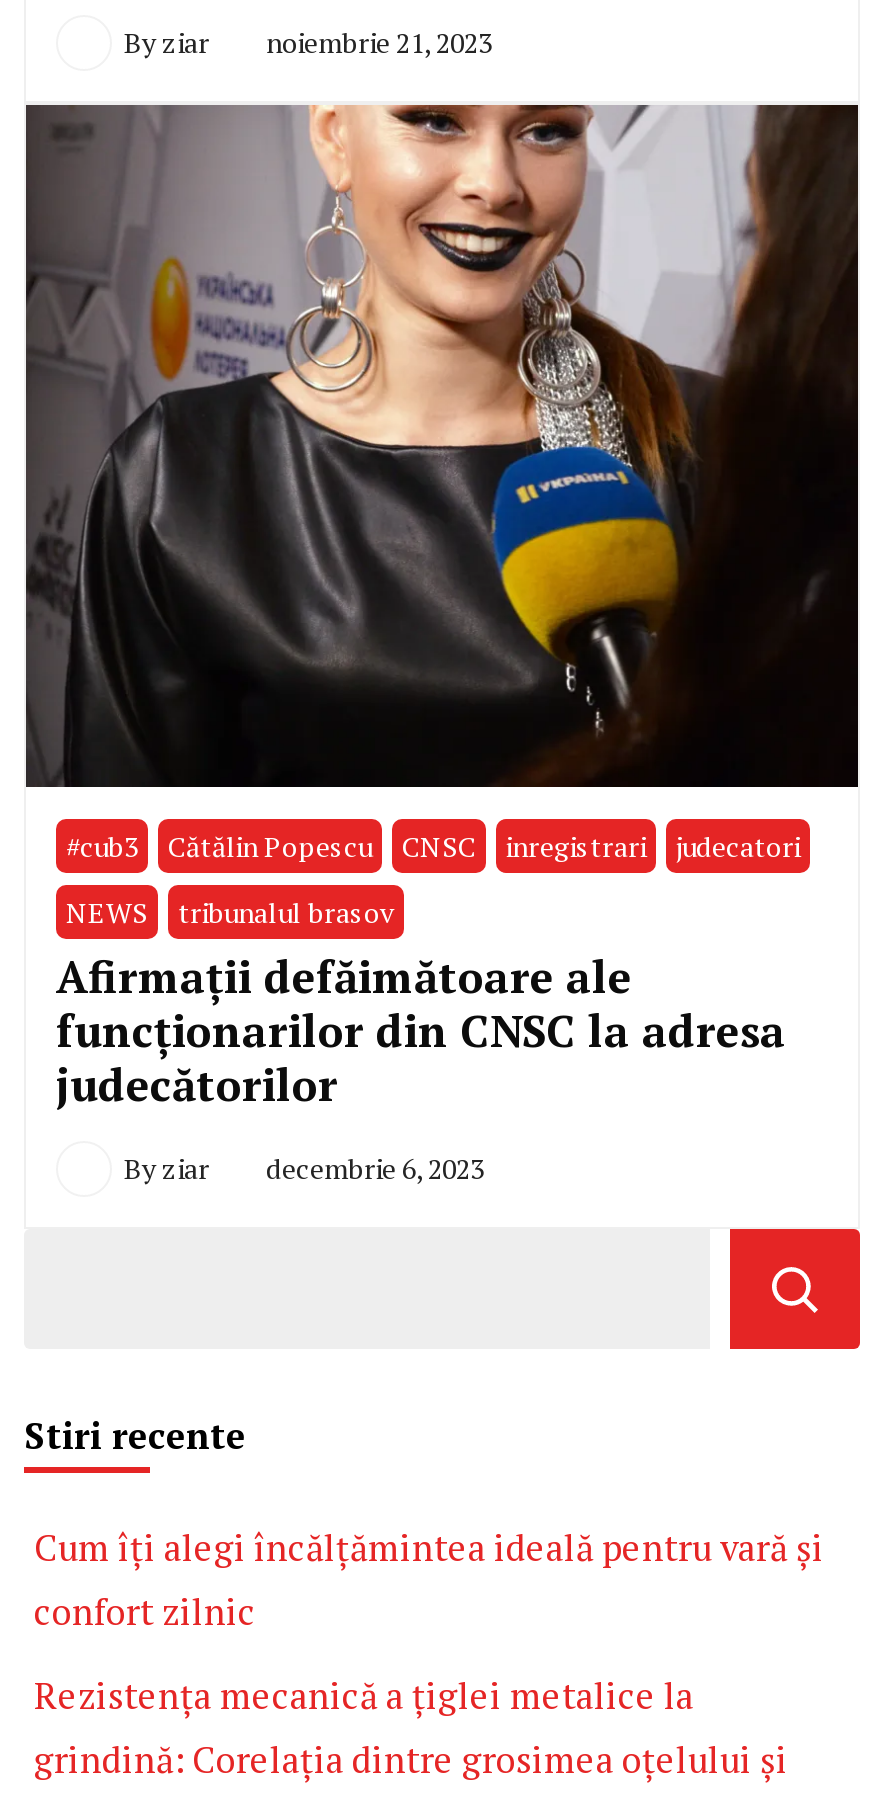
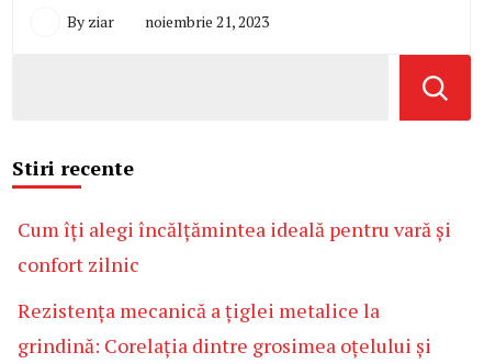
[24,102,860,1188] [image] | #cub3 | Cătălin Popescu | CNSC | inregistrari | judecatori | NEWS | tribunalul brasov | Afirmații defăimătoare ale | funcționarilor din CNSC la adresa | judecătorilor | Byziar | decembrie 6, 2023 -> none

